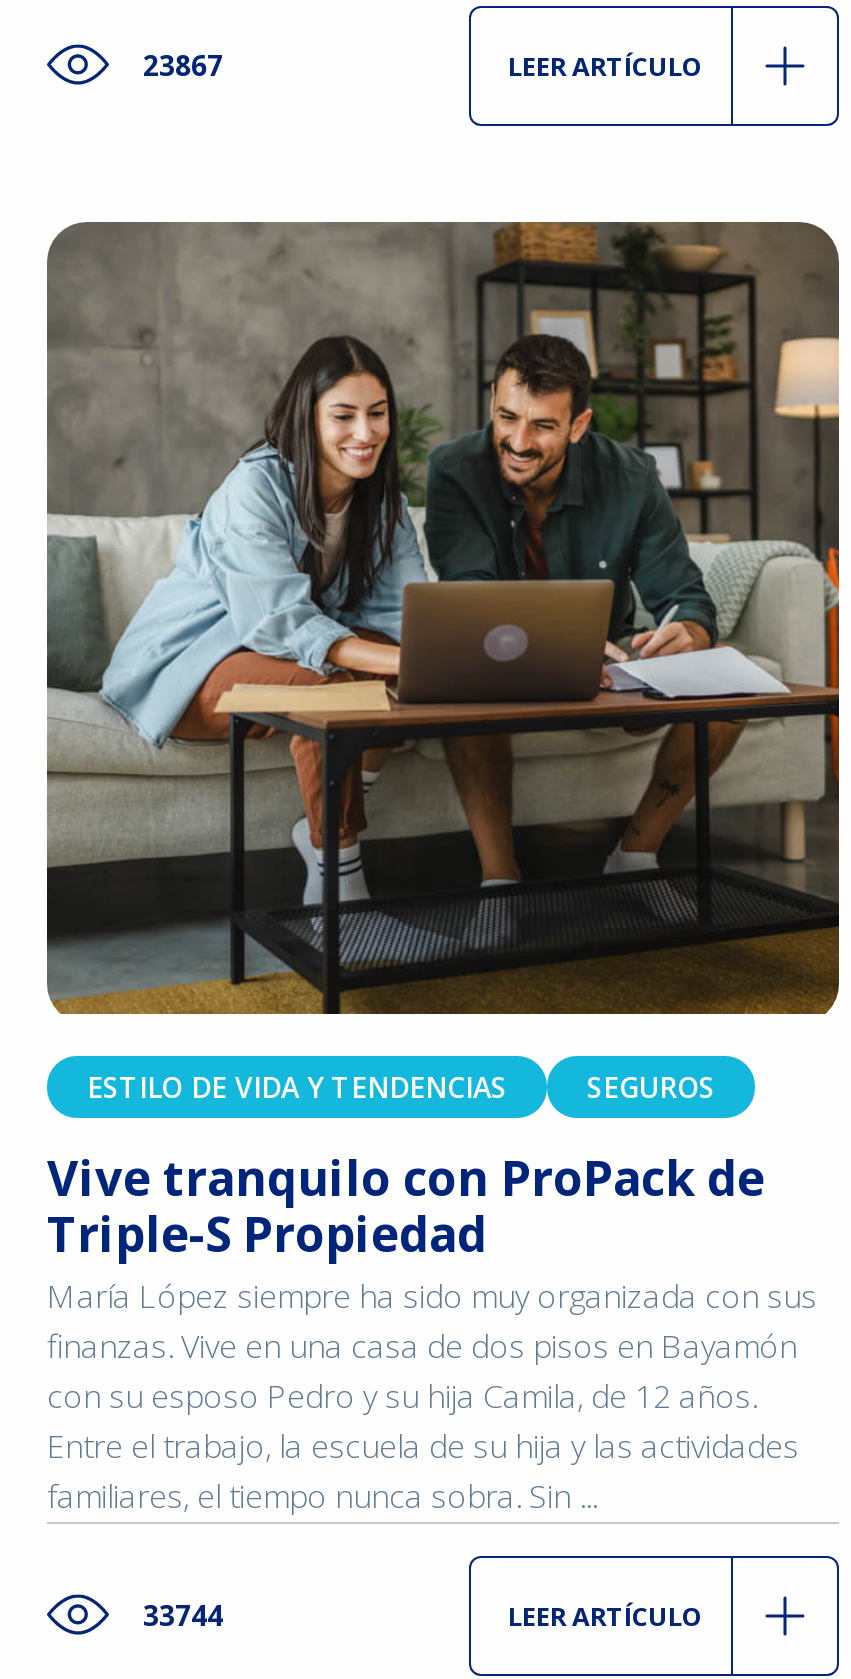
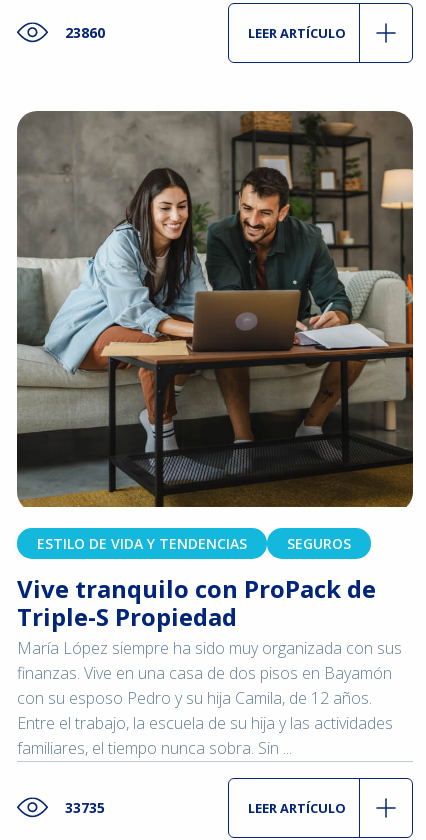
[143,46,223,84] 23867 -> [65,23,105,42] 23860
[143,1596,223,1634] 33744 -> [65,798,105,817] 33735

